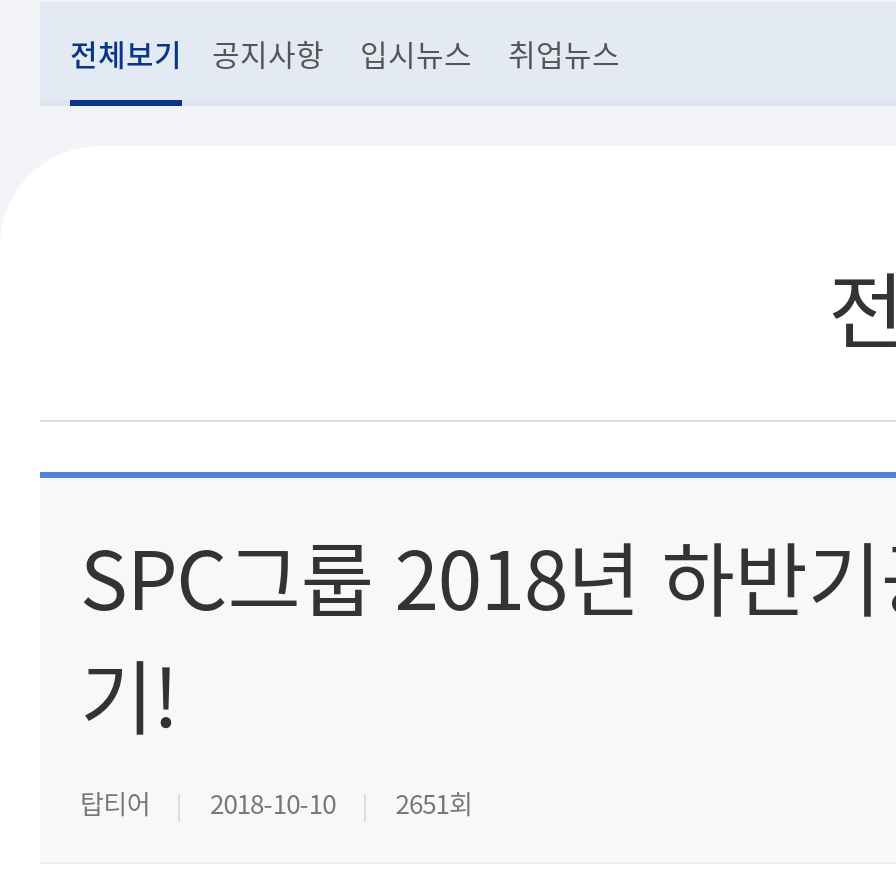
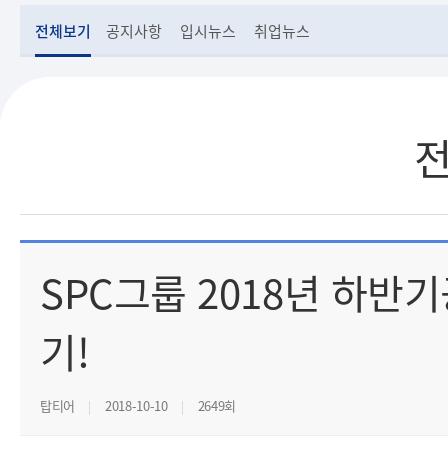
[80,784,472,822] 탑티어 2018-10-10 2651회 -> [40,396,236,415] 탑티어 2018-10-10 2649회

